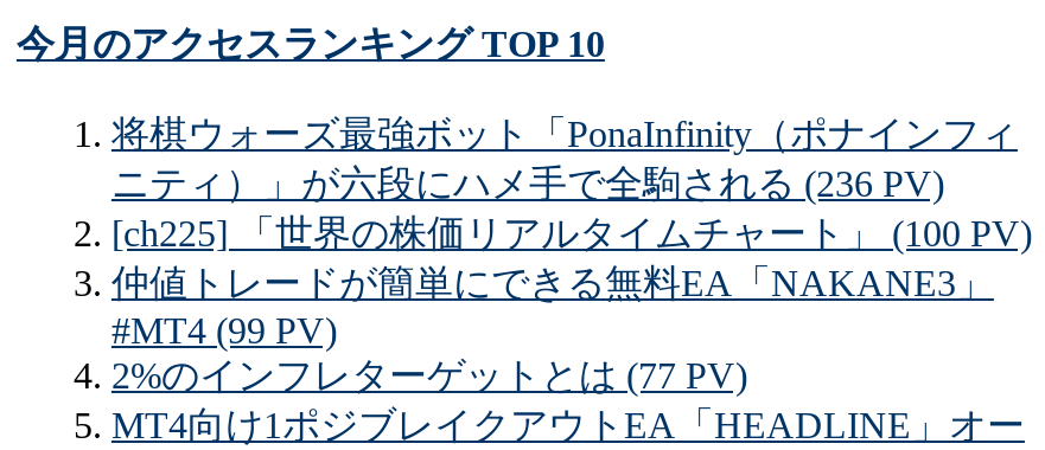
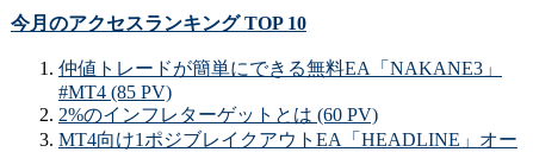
[111,114,1032,253] 将棋ウォーズ最強ボット「PonaInfinity（ポナインフィ | ニティ）」が六段にハメ手で全駒される (236 PV) | [ch225] 「世界の株価リアルタイムチャート」 (100 PV) -> none
[111,310,337,351] #MT4 (99 PV) -> [58,82,172,102] #MT4 (85 PV)
[111,355,747,396] 2%のインフレターゲットとは (77 PV) -> [58,104,378,125] 2%のインフレターゲットとは (60 PV)

